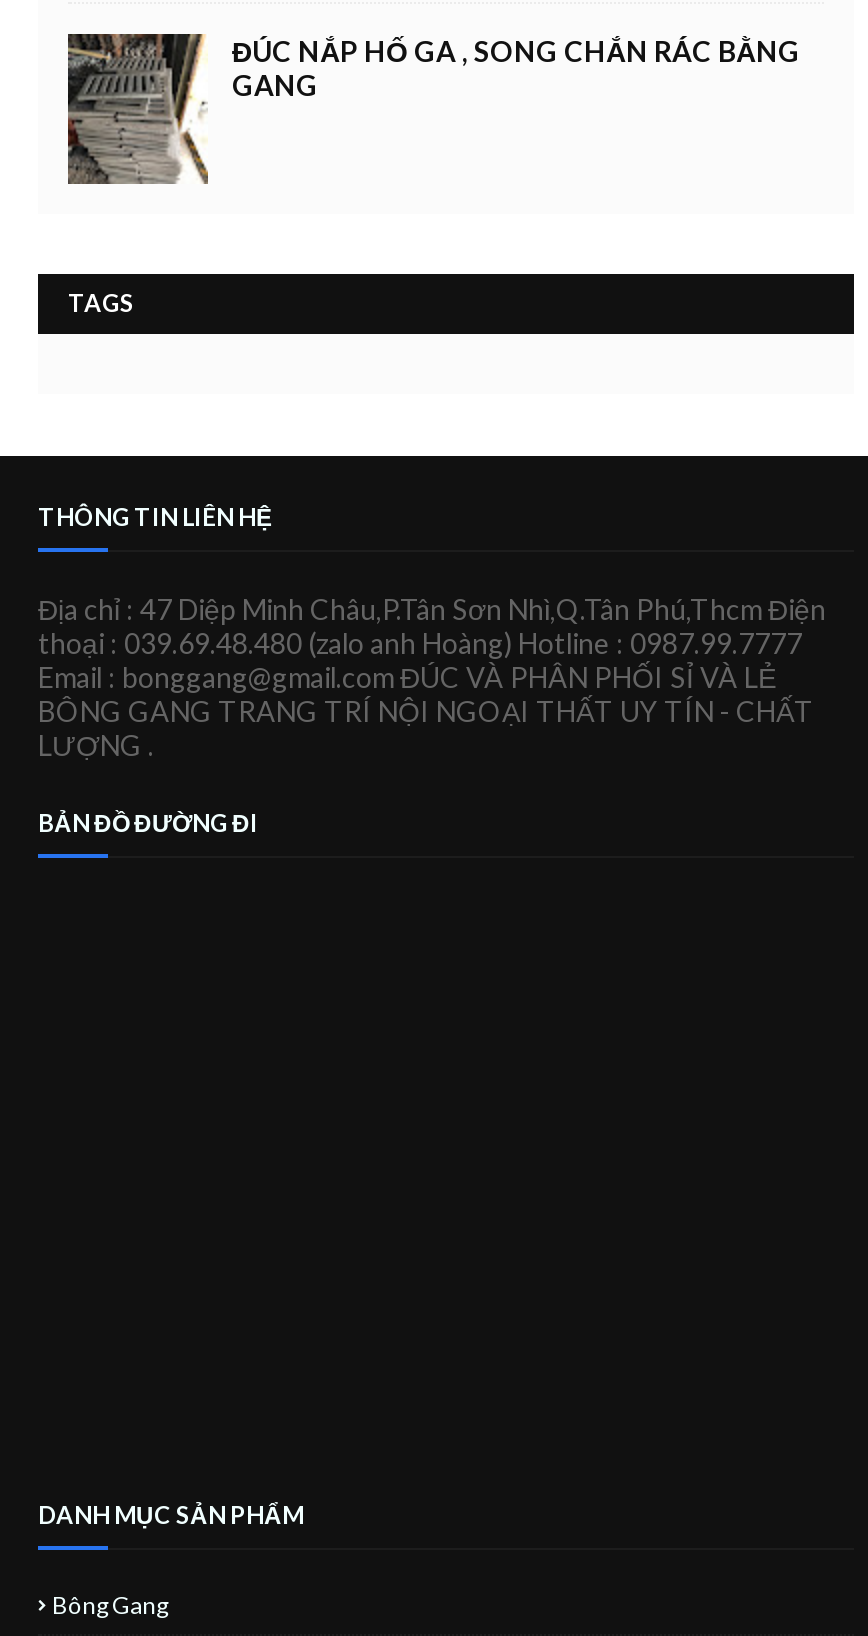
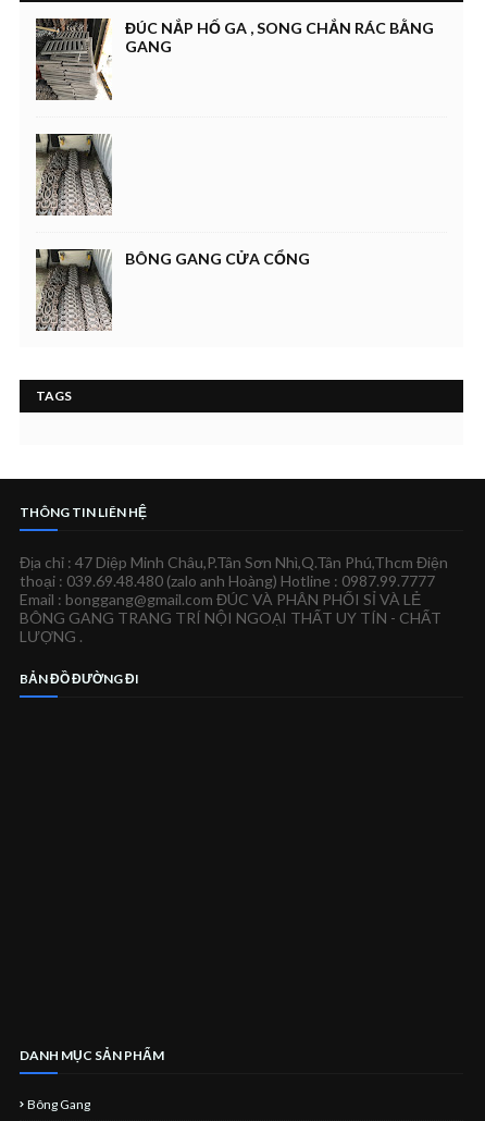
none -> [35,249,310,332] [image] | BÔNG GANG CỬA CỔNG
none -> [35,133,113,217] [image]

